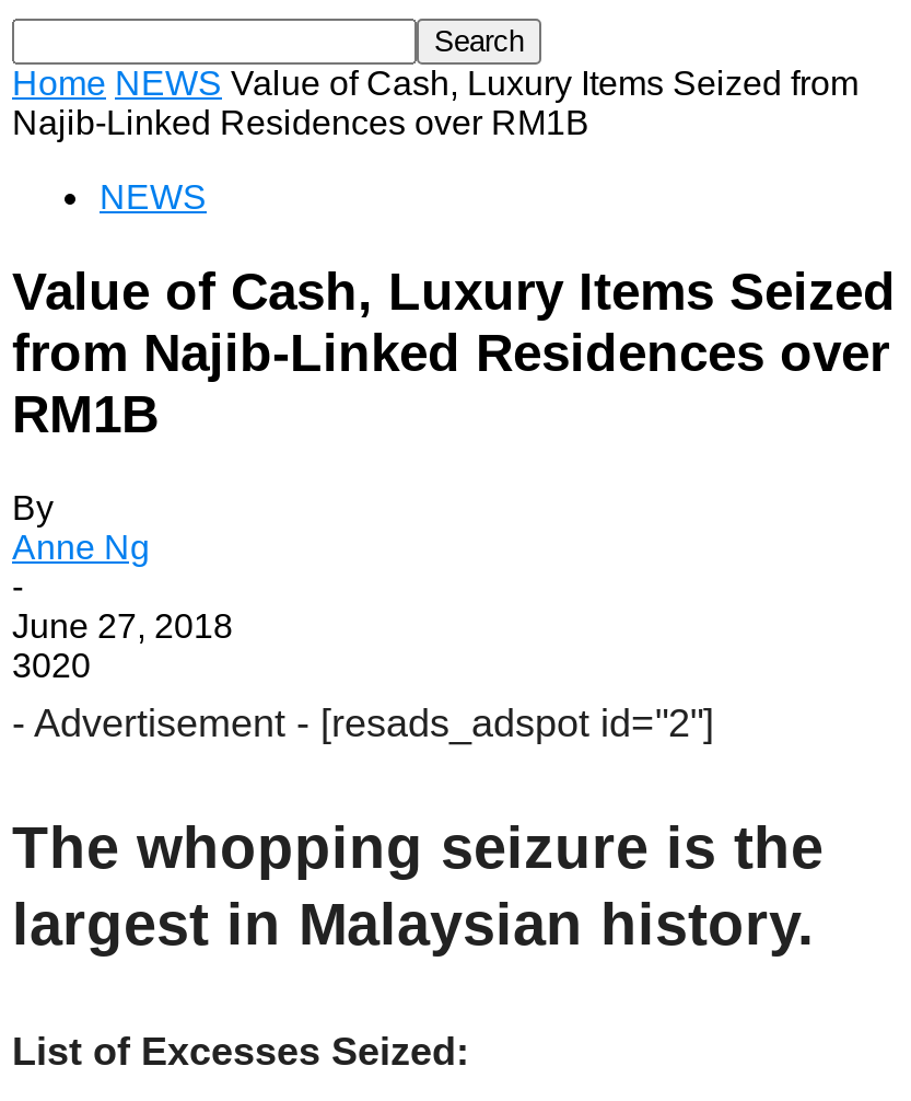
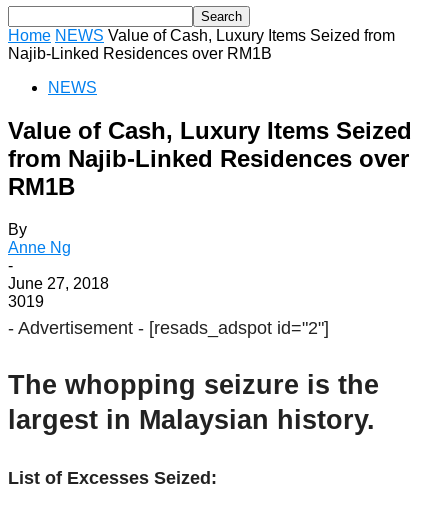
[12,646,91,684] 3020 -> [8,293,44,310] 3019

